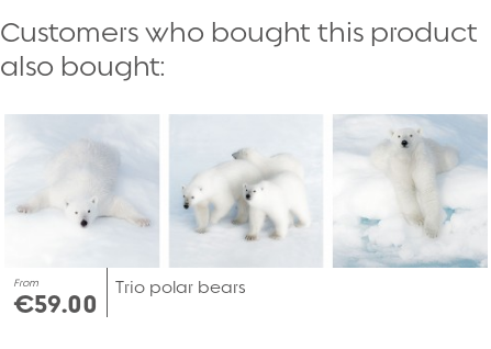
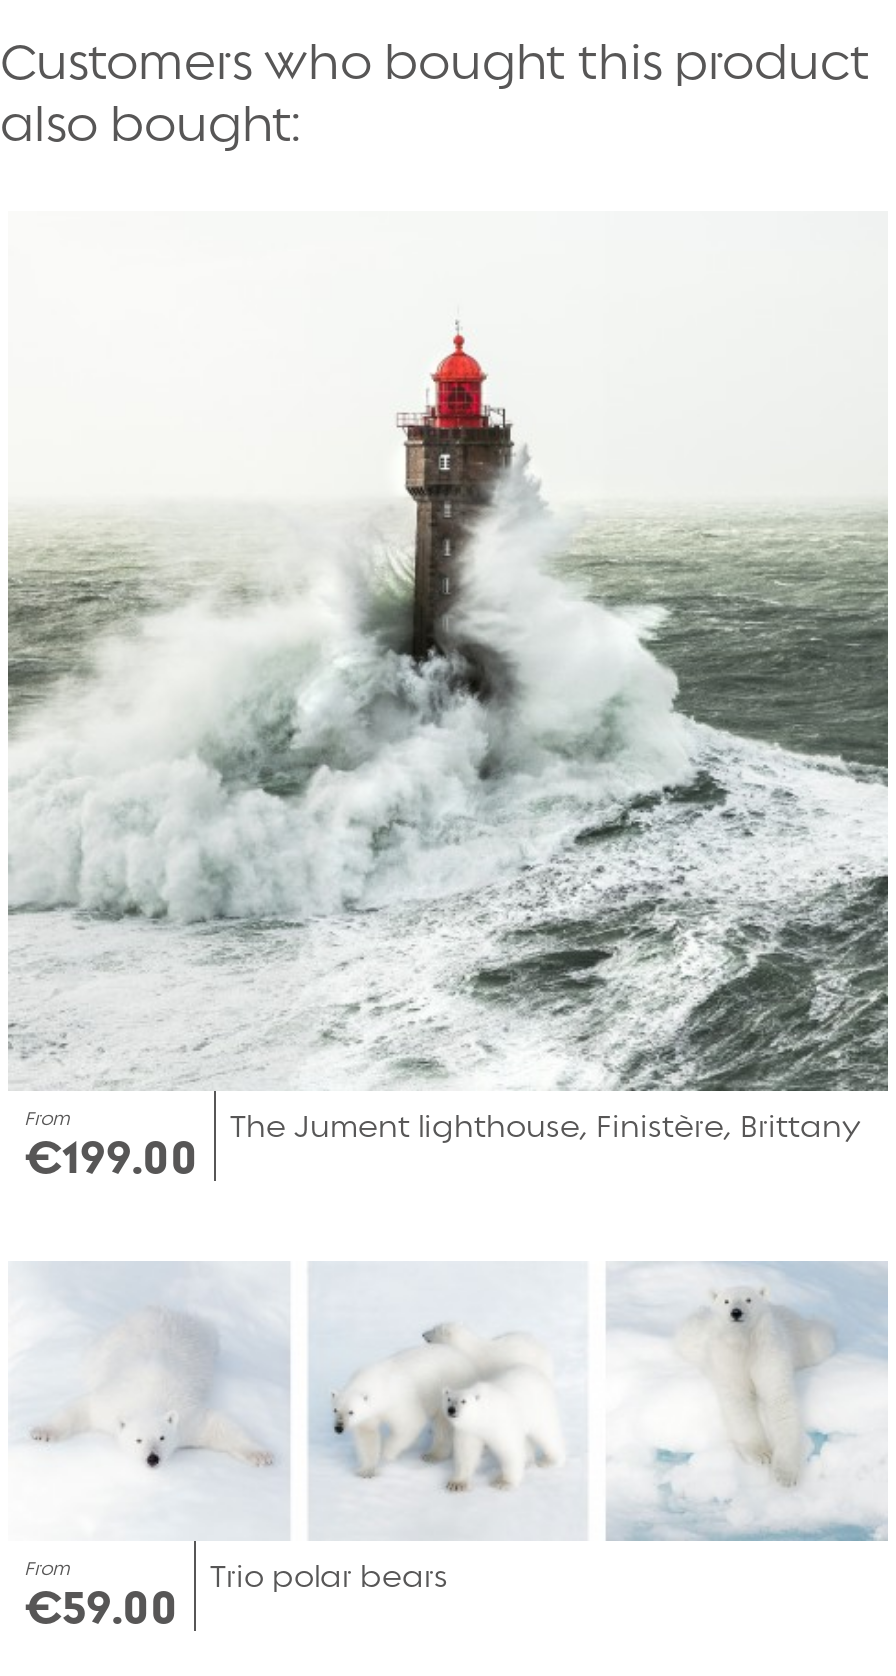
none -> [6,325,890,1186] [image] | From | €199.00
none -> [230,1108,860,1146] The Jument lighthouse, Finistère, Brittany

